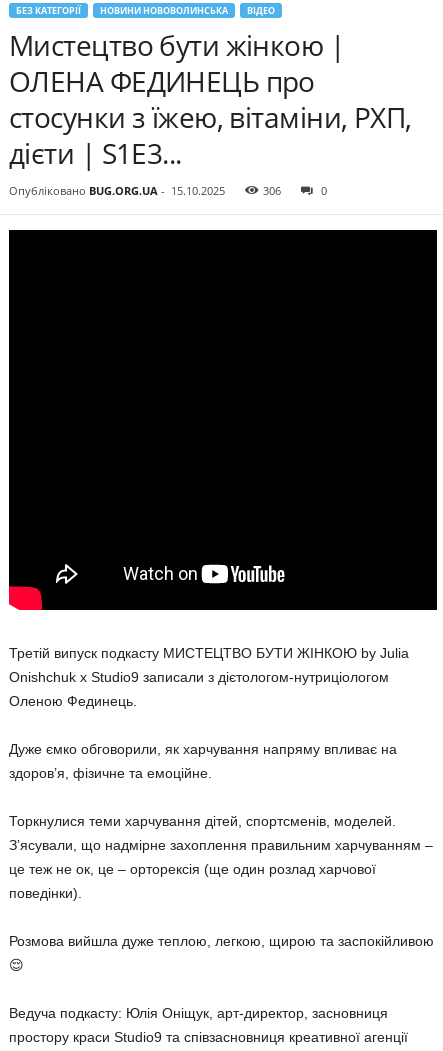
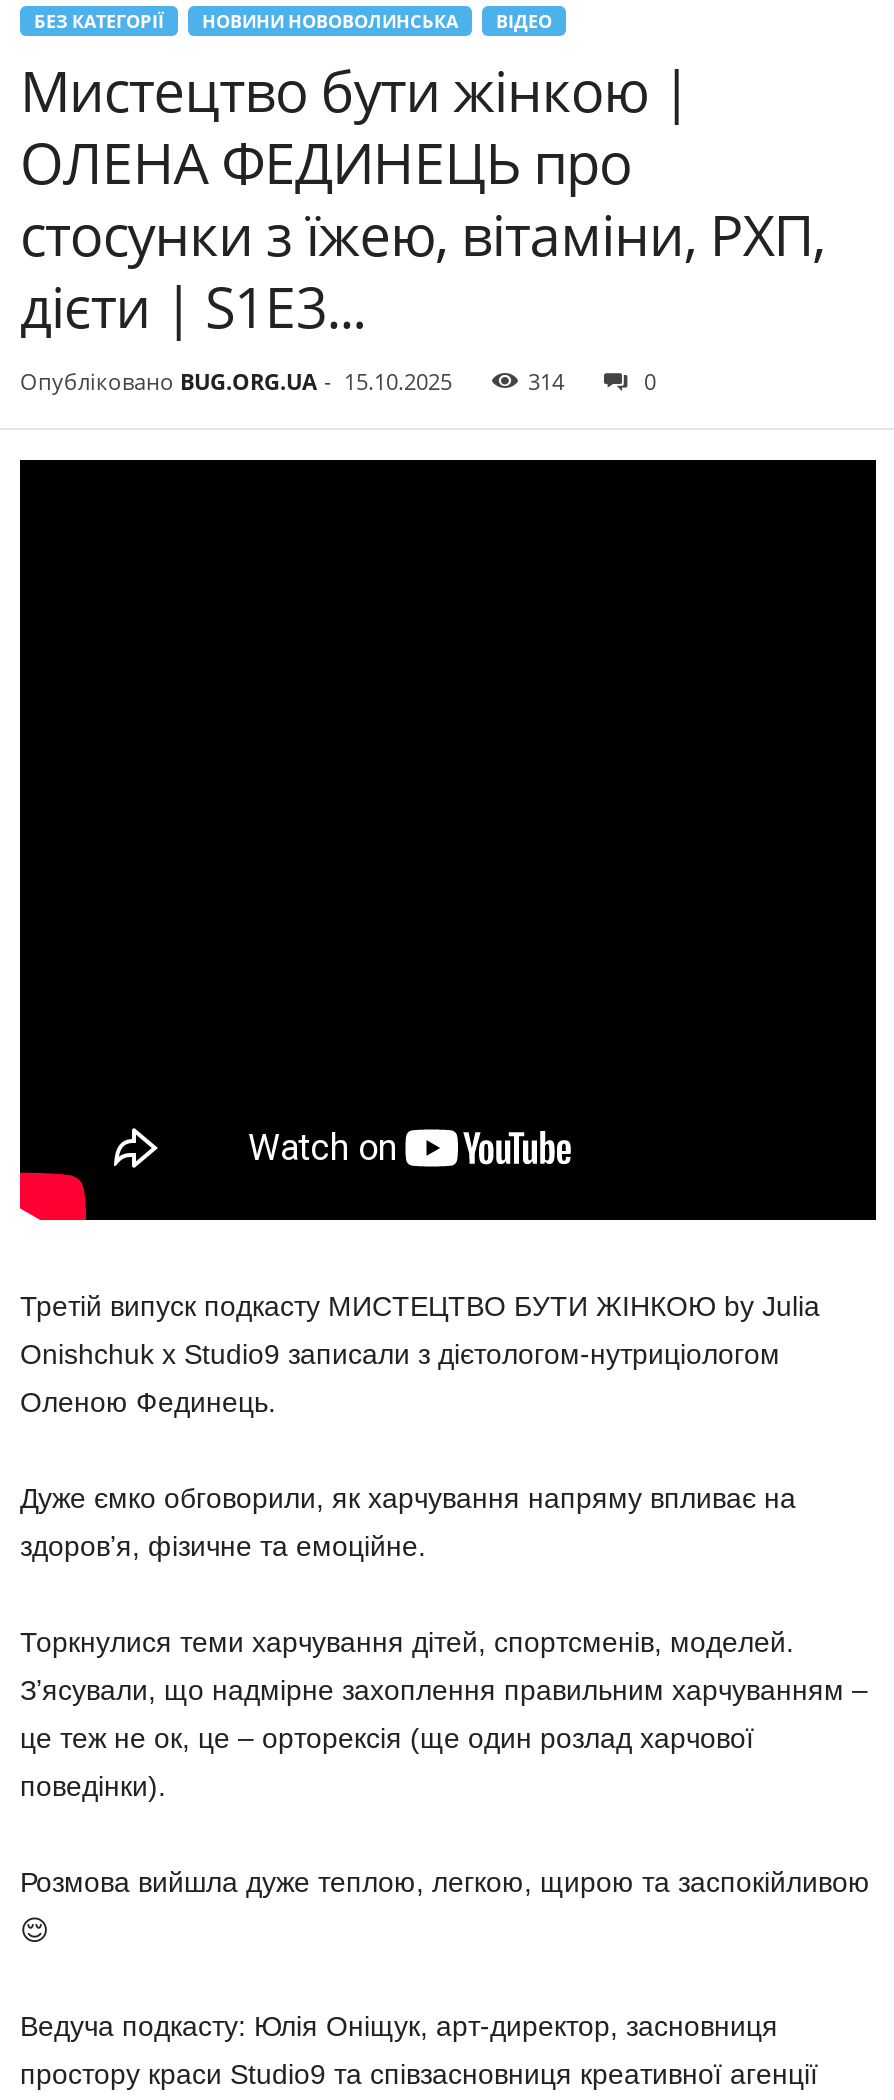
[263,183,281,198] 306 -> [528,366,564,396] 314

